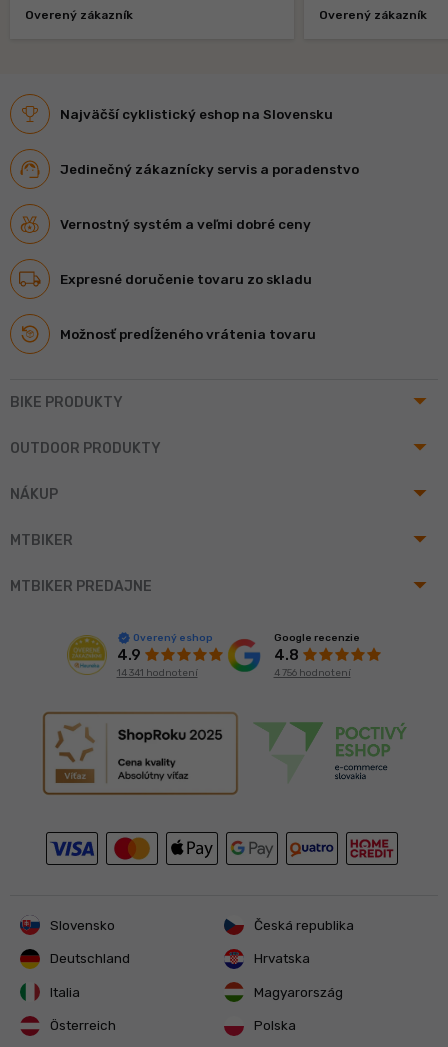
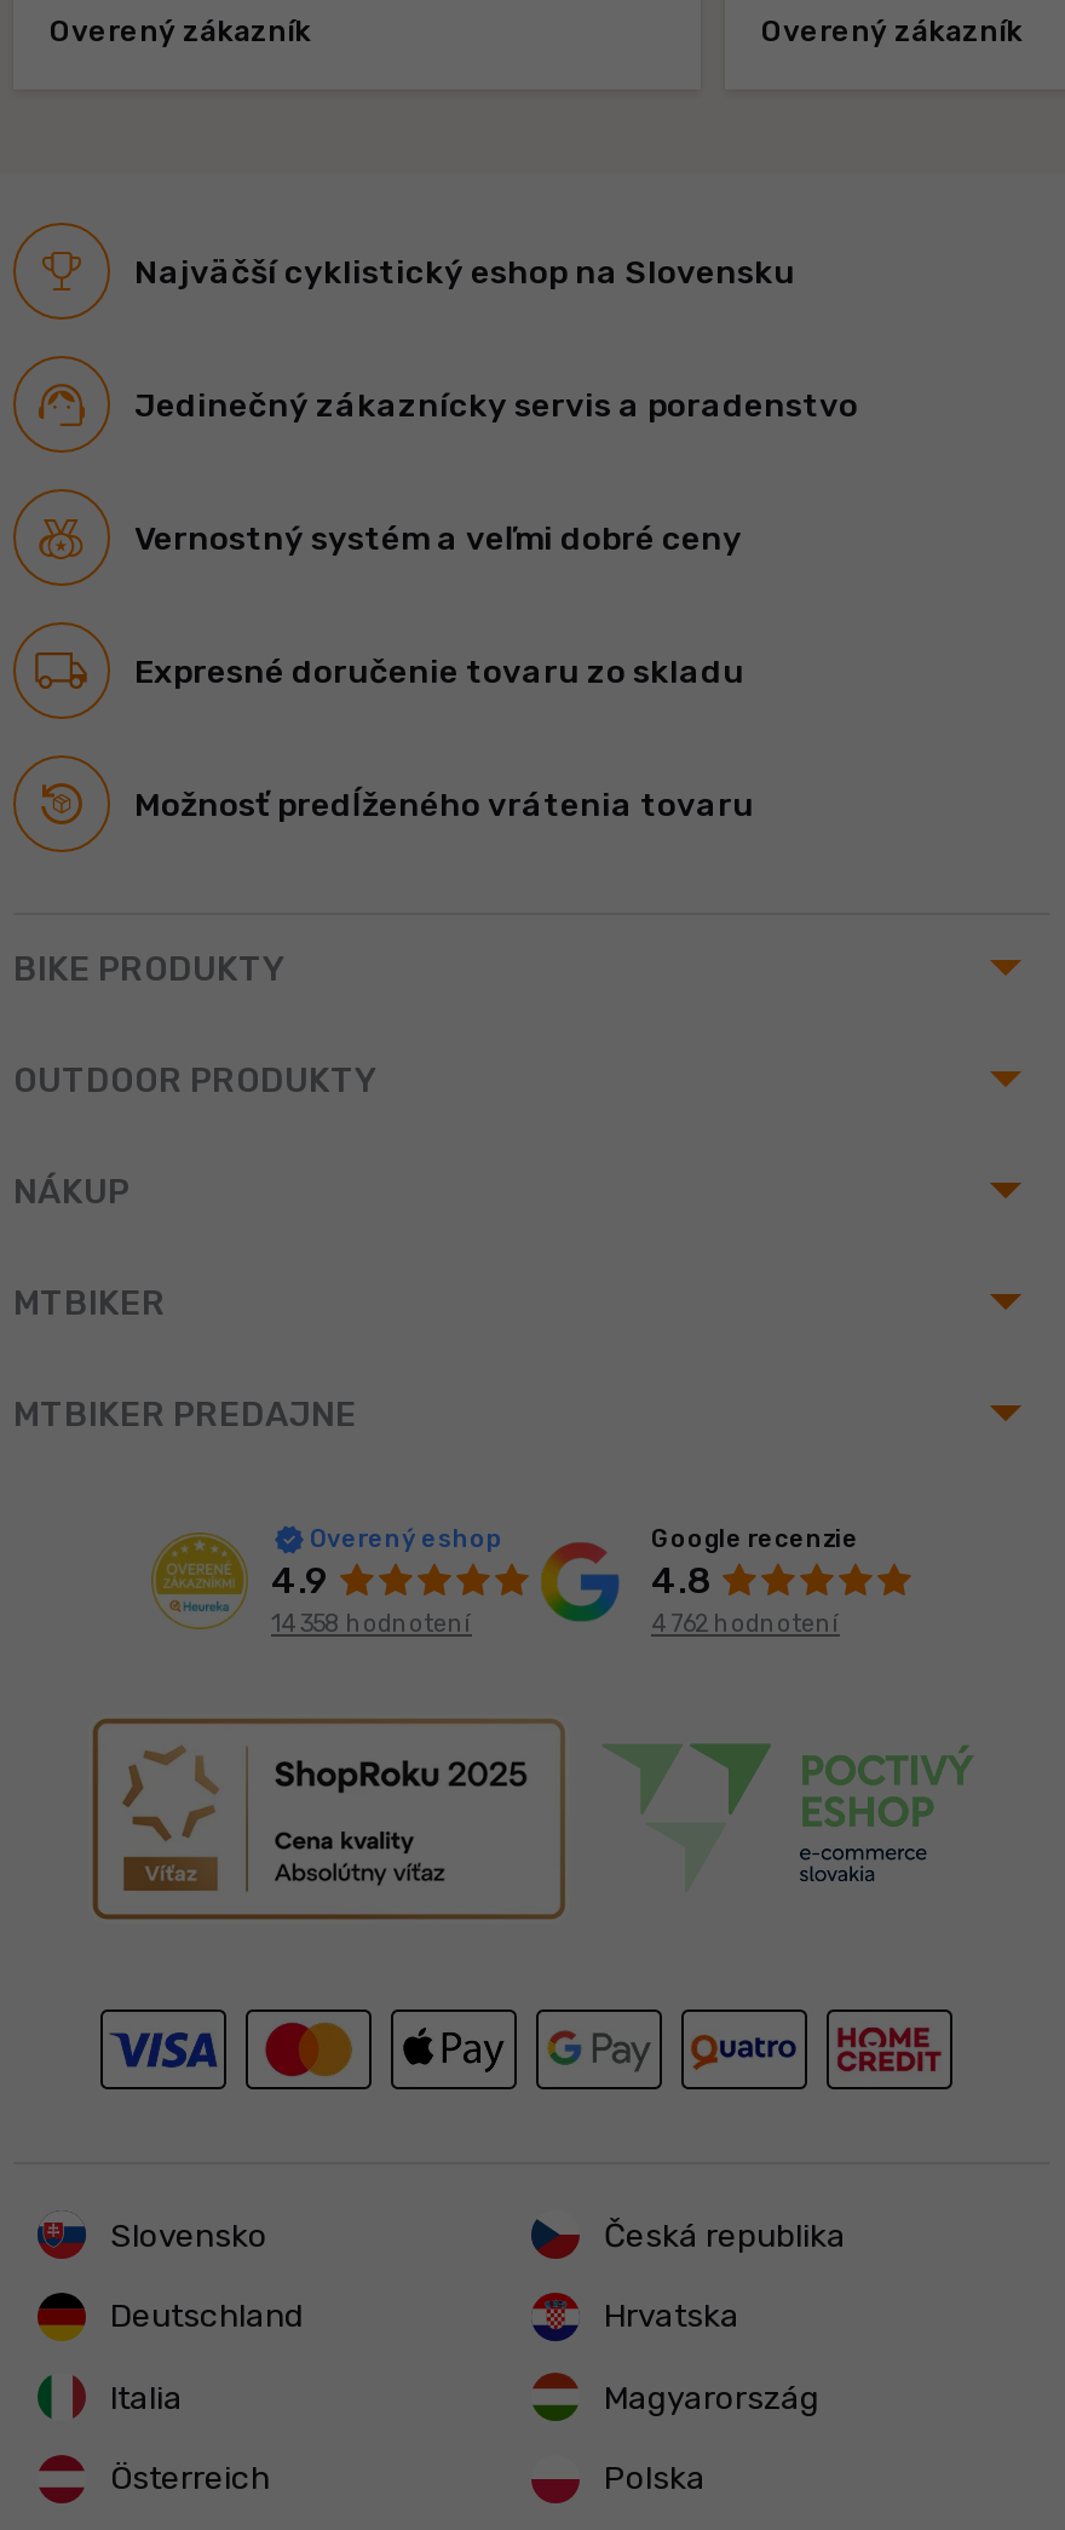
[116,667,197,679] 14 341 hodnotení -> [271,1610,472,1639] 14 358 hodnotení
[273,667,350,679] 4 756 hodnotení -> [651,1609,840,1638] 4 762 hodnotení

